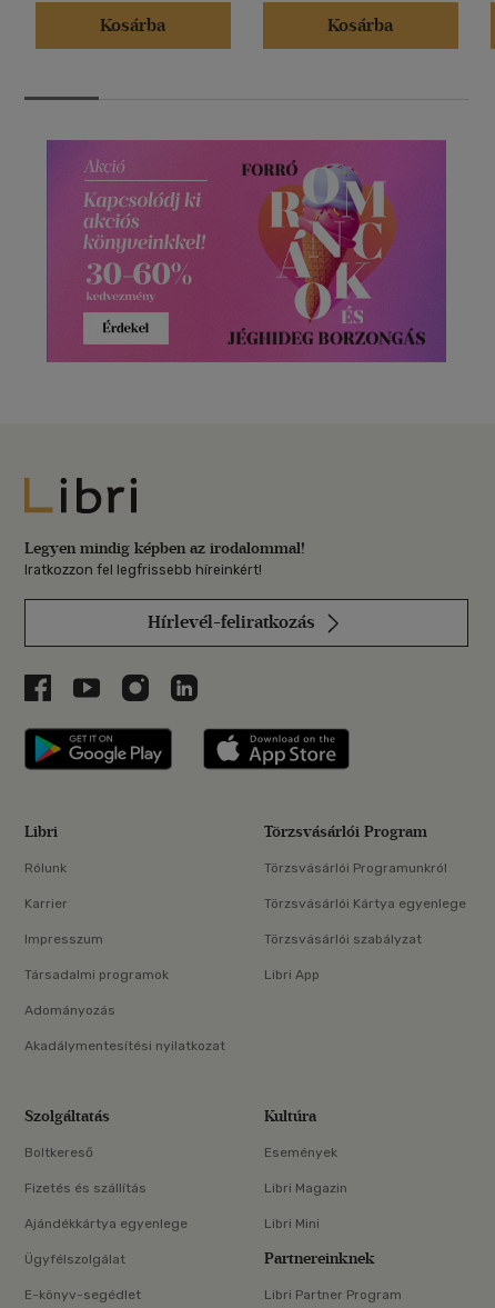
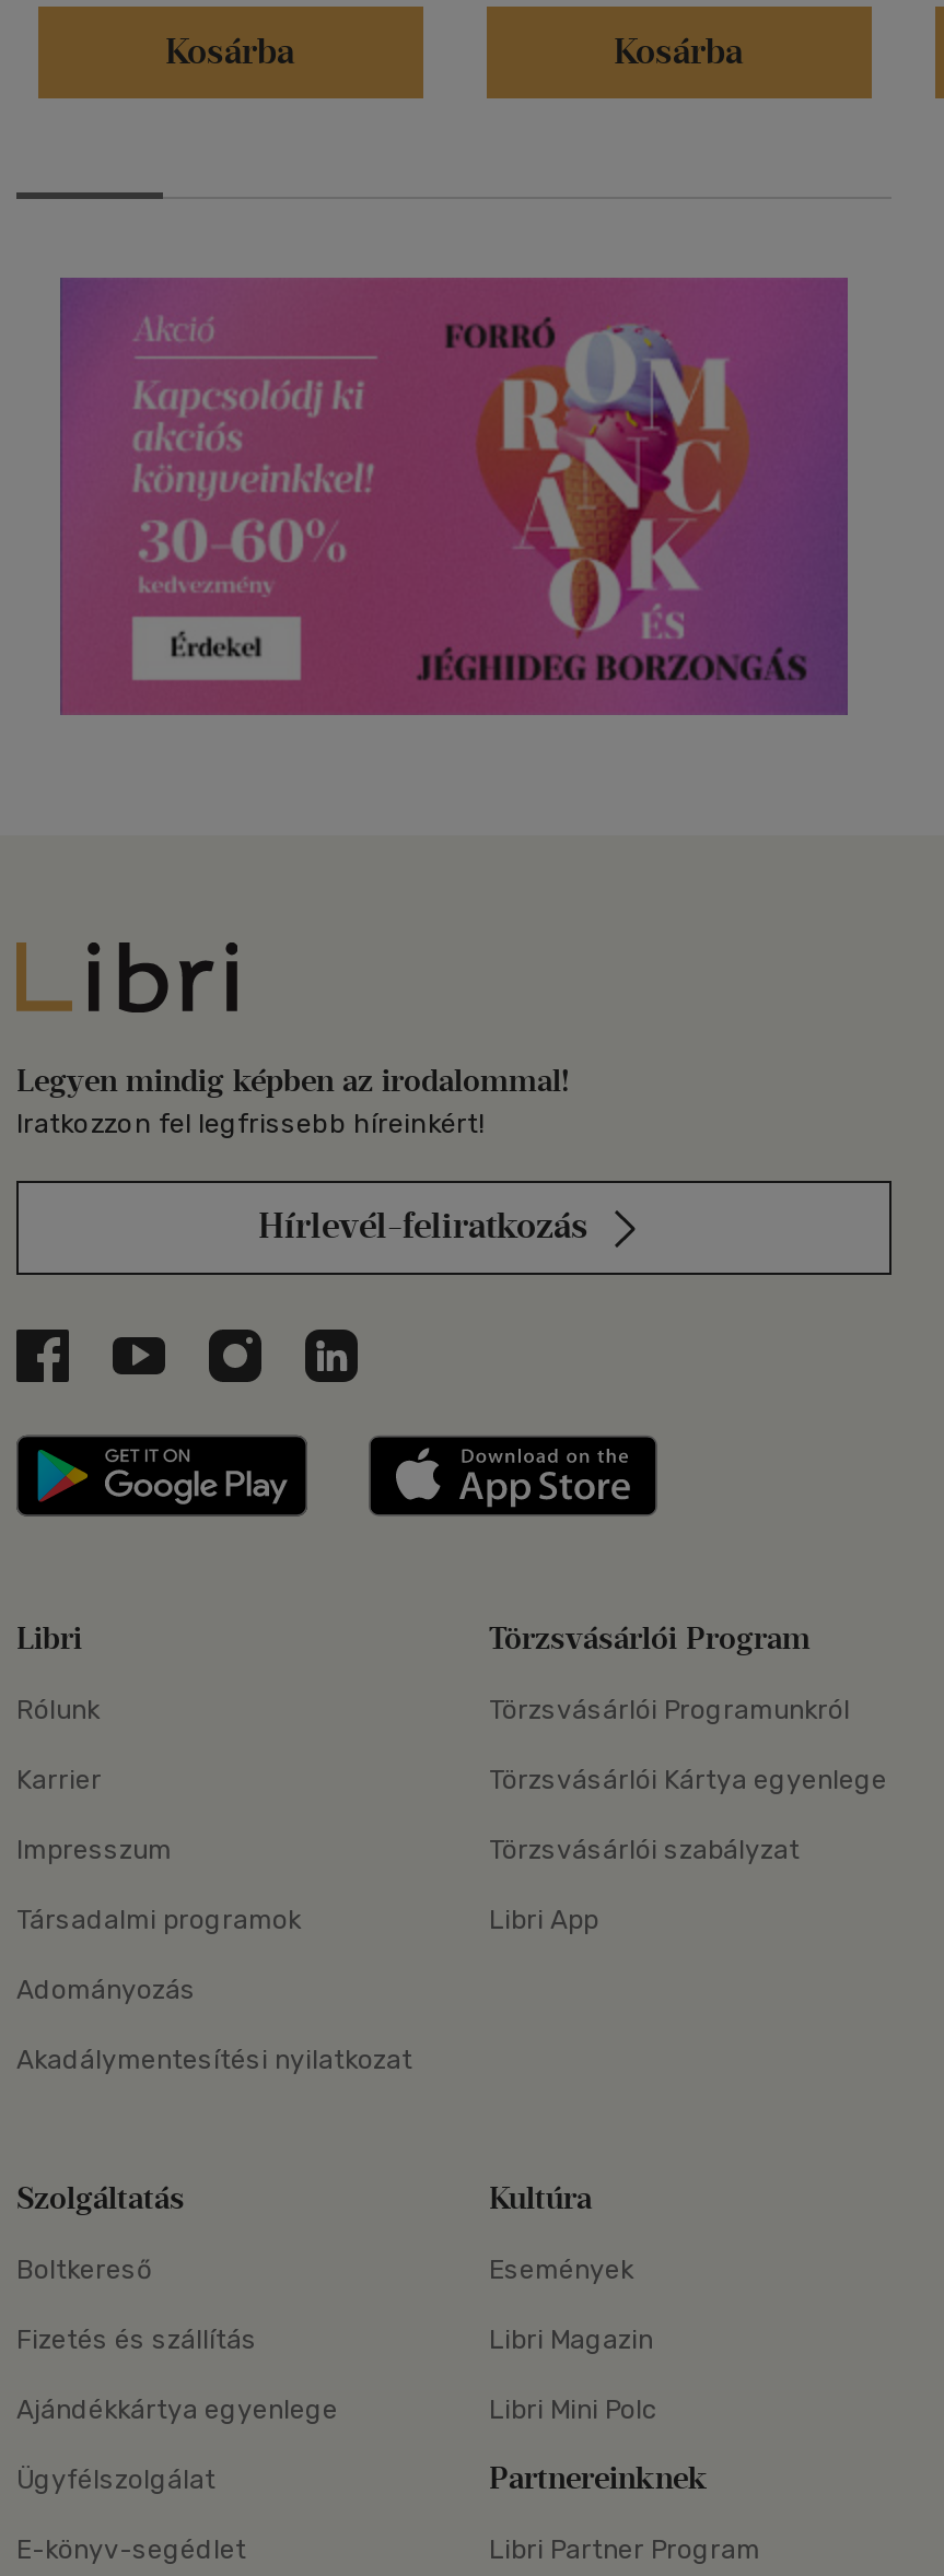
[264,1216,320,1232] Libri Mini -> [489,2395,657,2426] Libri Mini Polc

